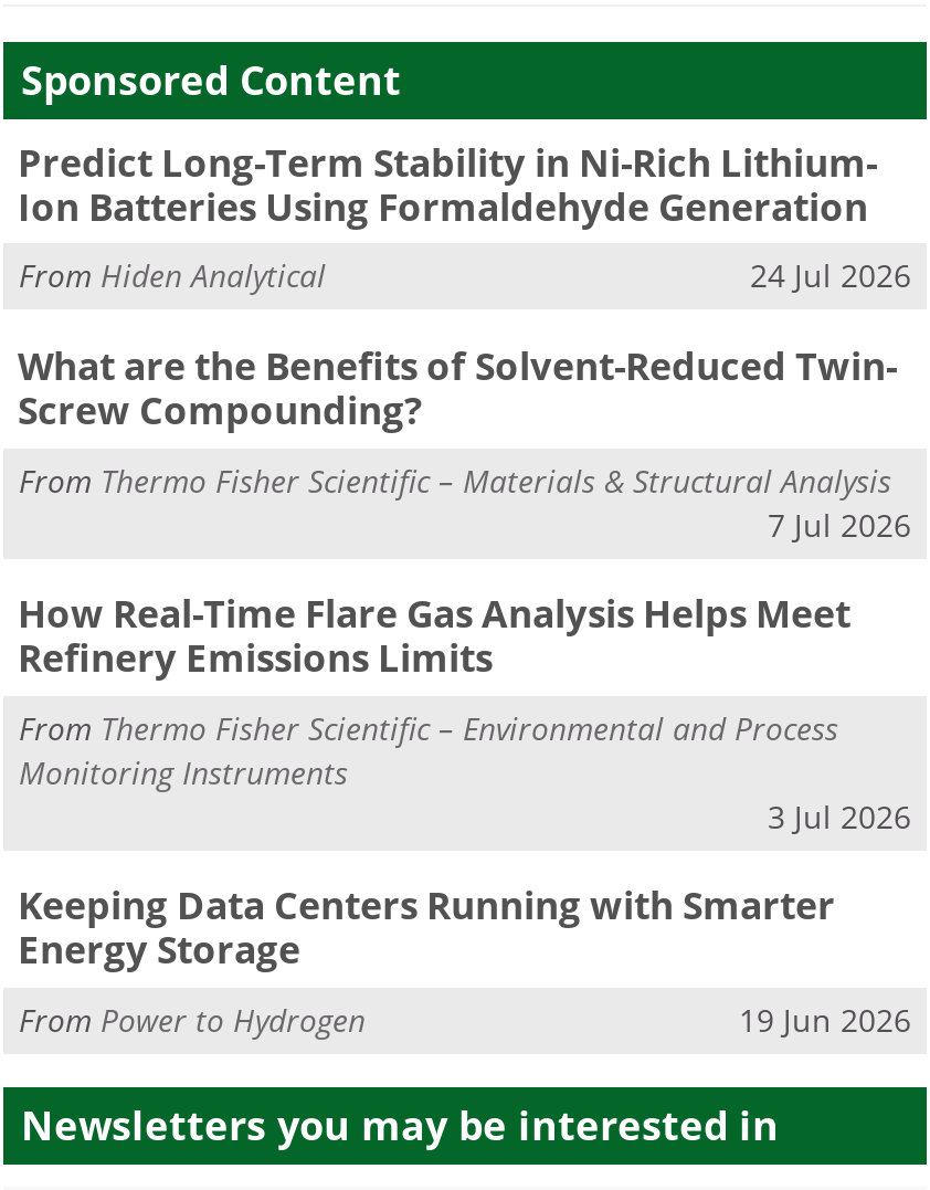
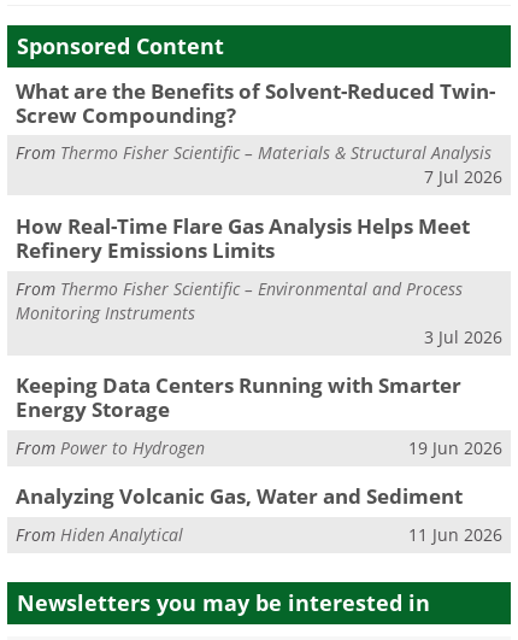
[18,137,911,297] Predict Long-Term Stability in Ni-Rich Lithium- | Ion Batteries Using Formaldehyde Generation | 24 Jul 2026 -> none
moved [19,255,326,297] -> [16,523,183,546]: From Hiden Analytical
moved [18,340,911,1040] -> [15,77,502,459]: What are the Benefits of Solvent-Reduced Twin- | Screw Compounding? | From Thermo Fisher Scientific – Materials & Structural Analysis | ... | From Power to Hydrogen | 19 Jun 2026
none -> [15,482,502,546] Analyzing Volcanic Gas, Water and Sediment | 11 Jun 2026

